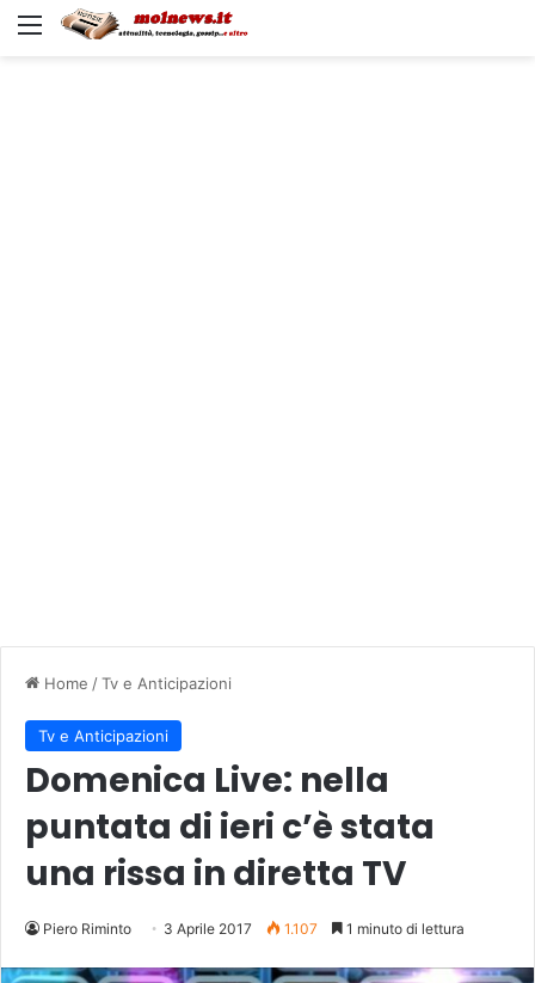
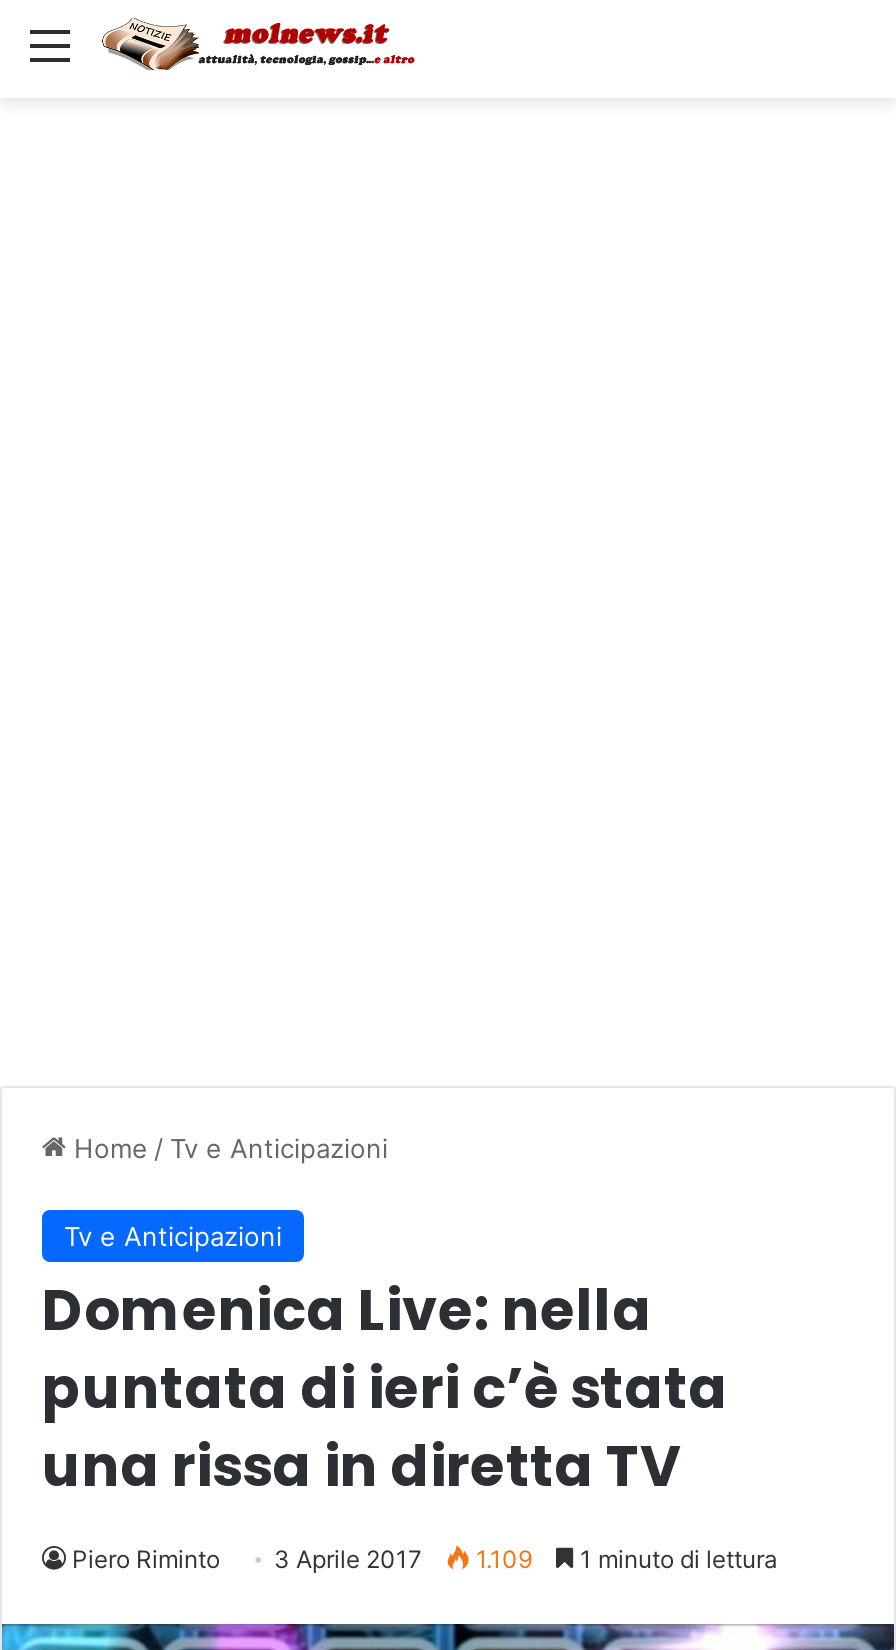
[43,920,465,938] Piero Riminto 3 Aprile 2017 1.107 1 minuto di lettura -> [72,1544,778,1574] Piero Riminto 3 Aprile 2017 1.109 1 minuto di lettura

